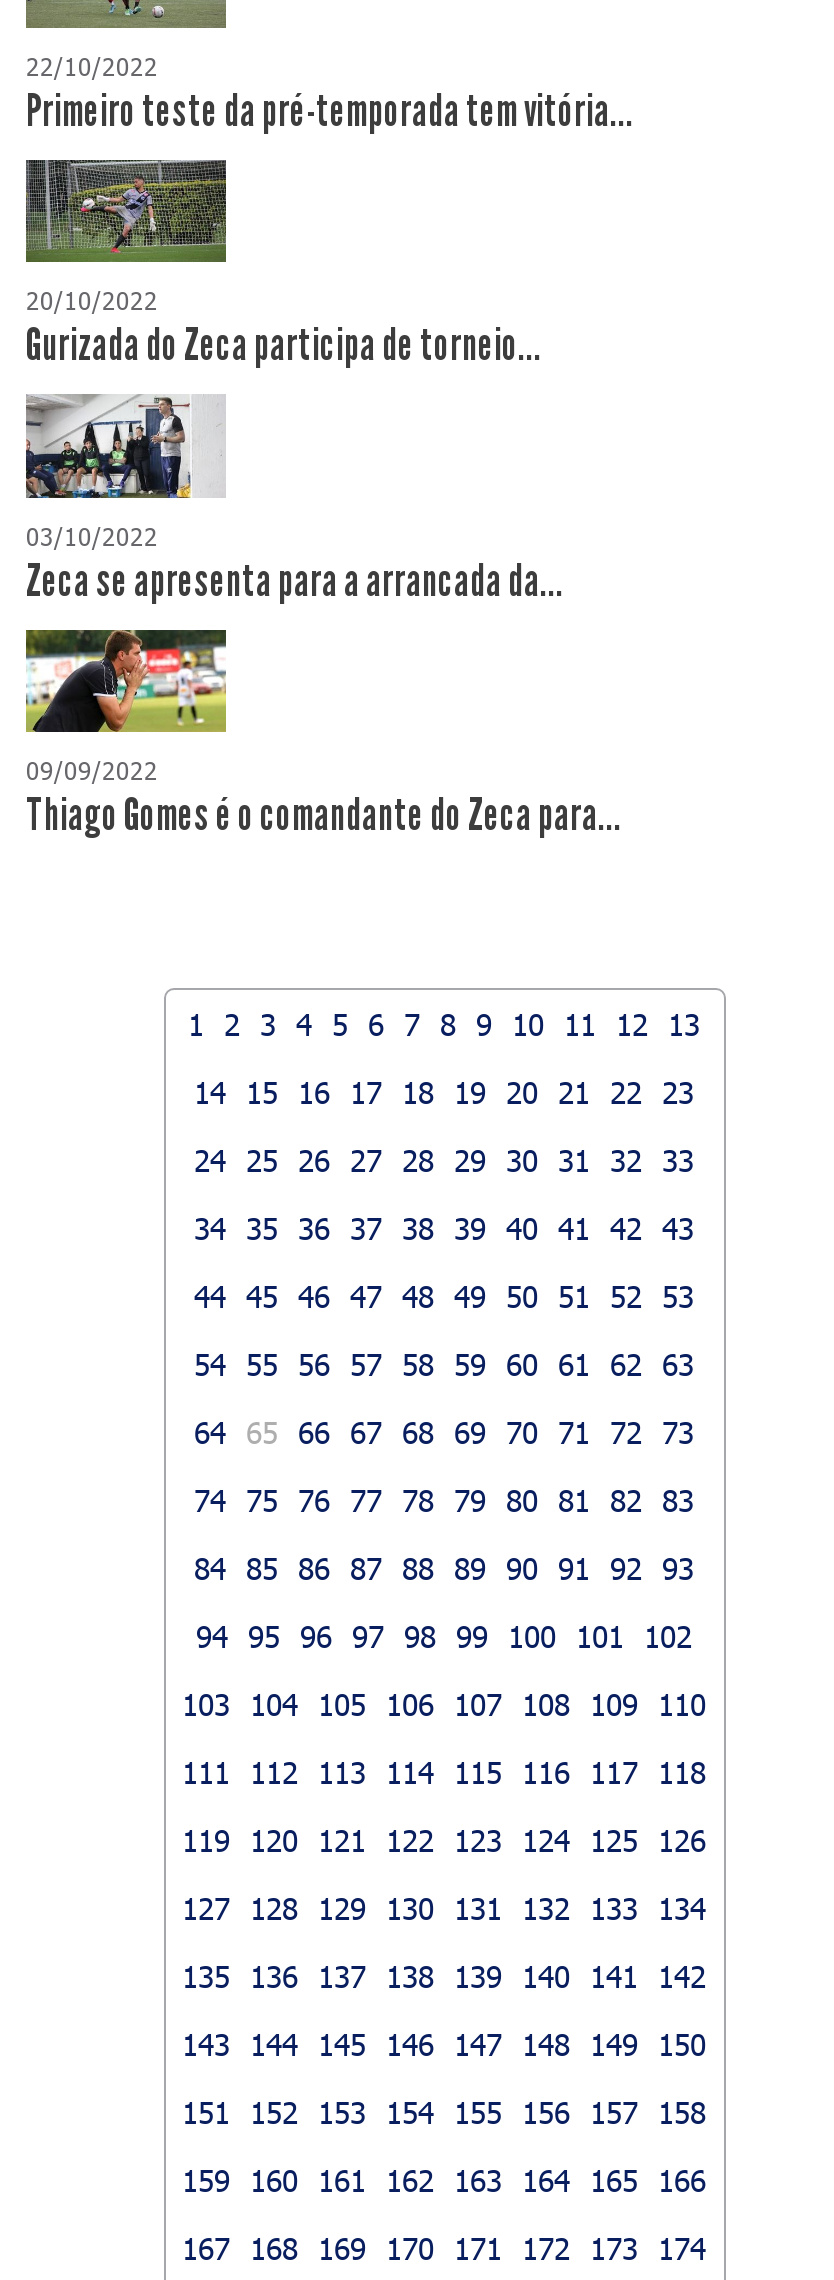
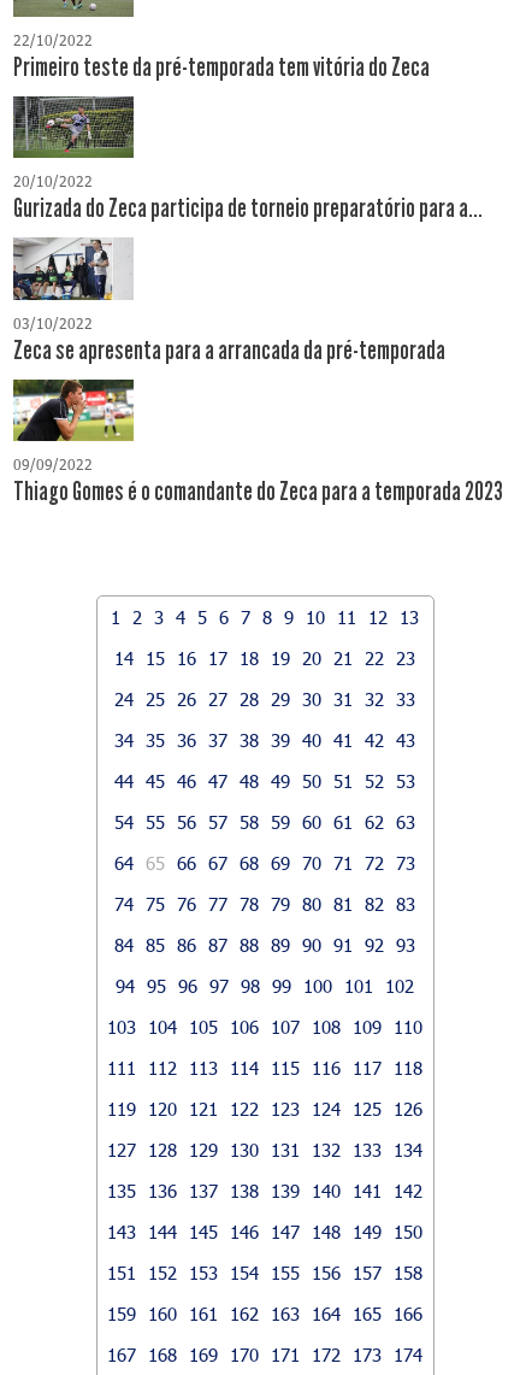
[26,87,634,139] Primeiro teste da pré-temporada tem vitória... -> [13,52,430,84] Primeiro teste da pré-temporada tem vitória do Zeca
[26,321,542,373] Gurizada do Zeca participa de torneio... -> [13,193,483,225] Gurizada do Zeca participa de torneio preparatório para a...
[26,555,564,607] Zeca se apresenta para a arrancada da... -> [13,334,445,366] Zeca se apresenta para a arrancada da pré-temporada
[26,789,622,841] Thiago Gomes é o comandante do Zeca para... -> [13,476,503,507] Thiago Gomes é o comandante do Zeca para a temporada 2023

